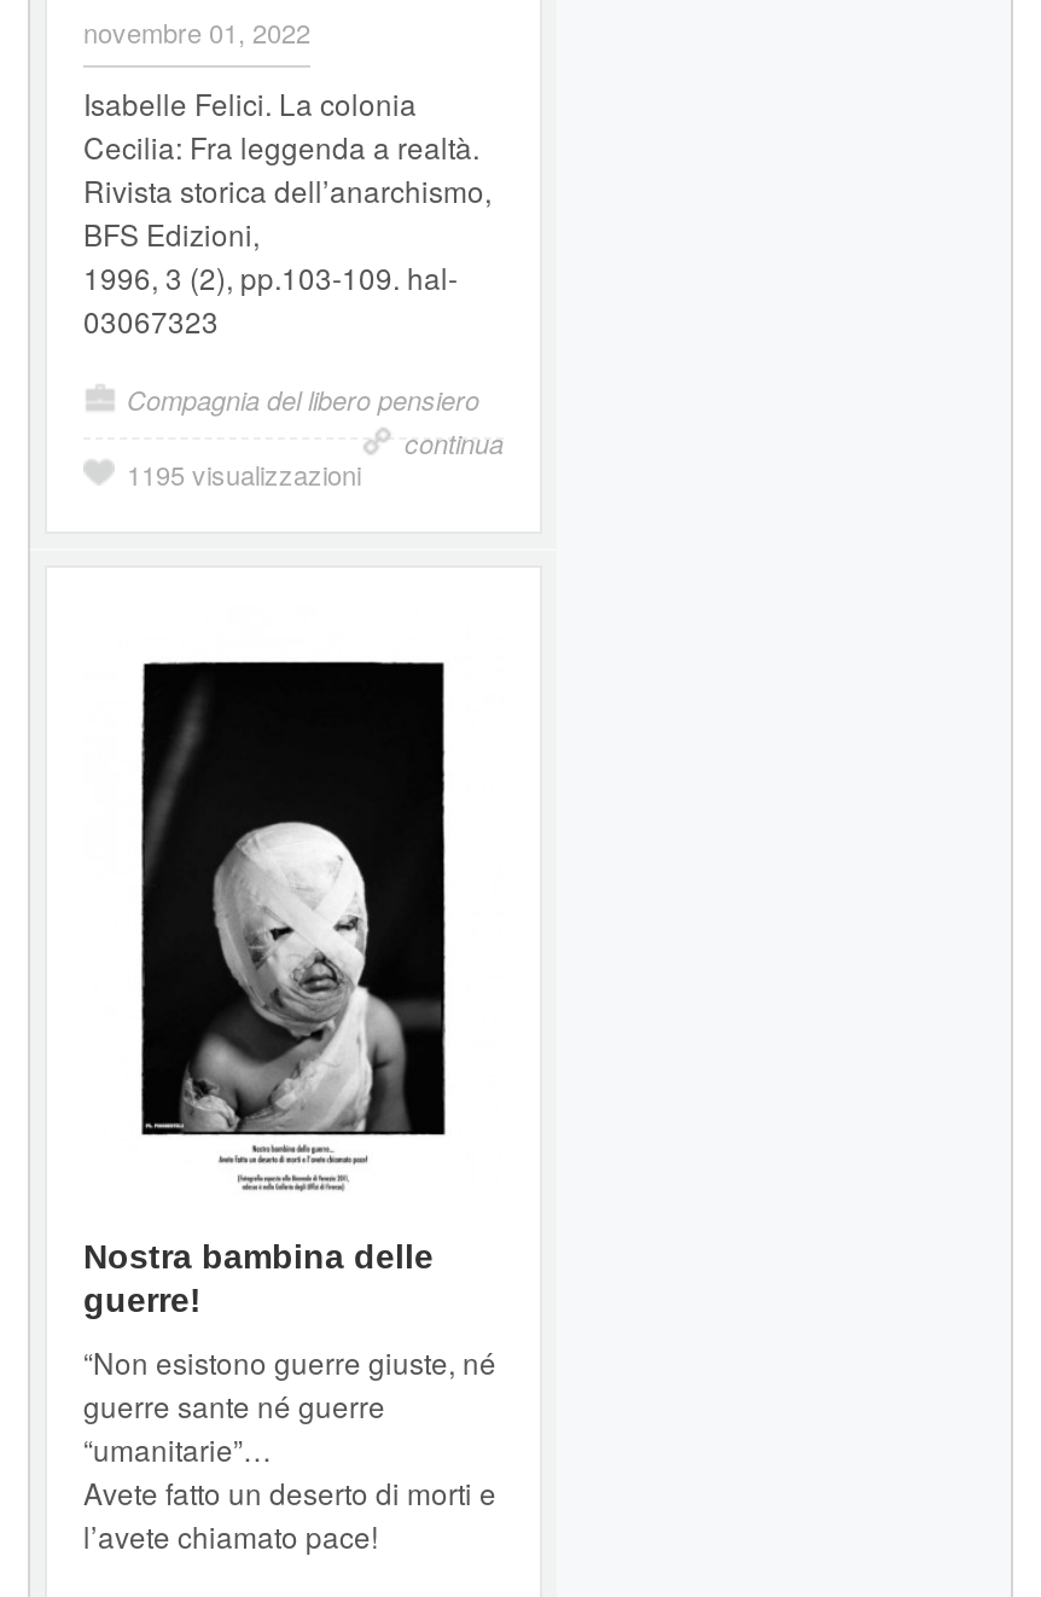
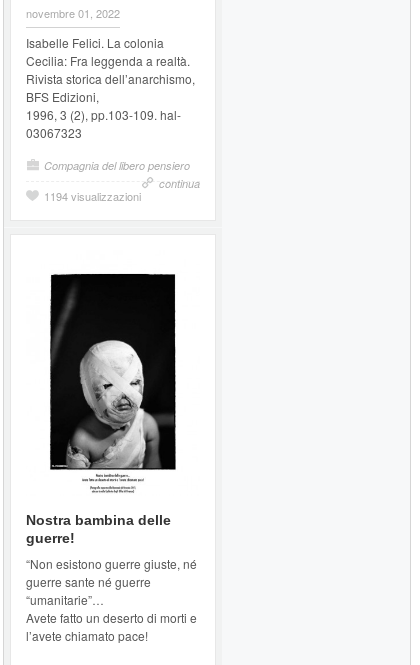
[127,455,361,494] 1195 visualizzazioni -> [44,188,141,204] 1194 visualizzazioni

